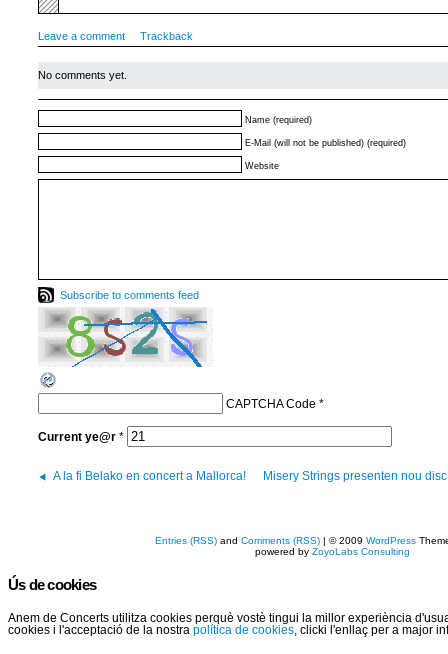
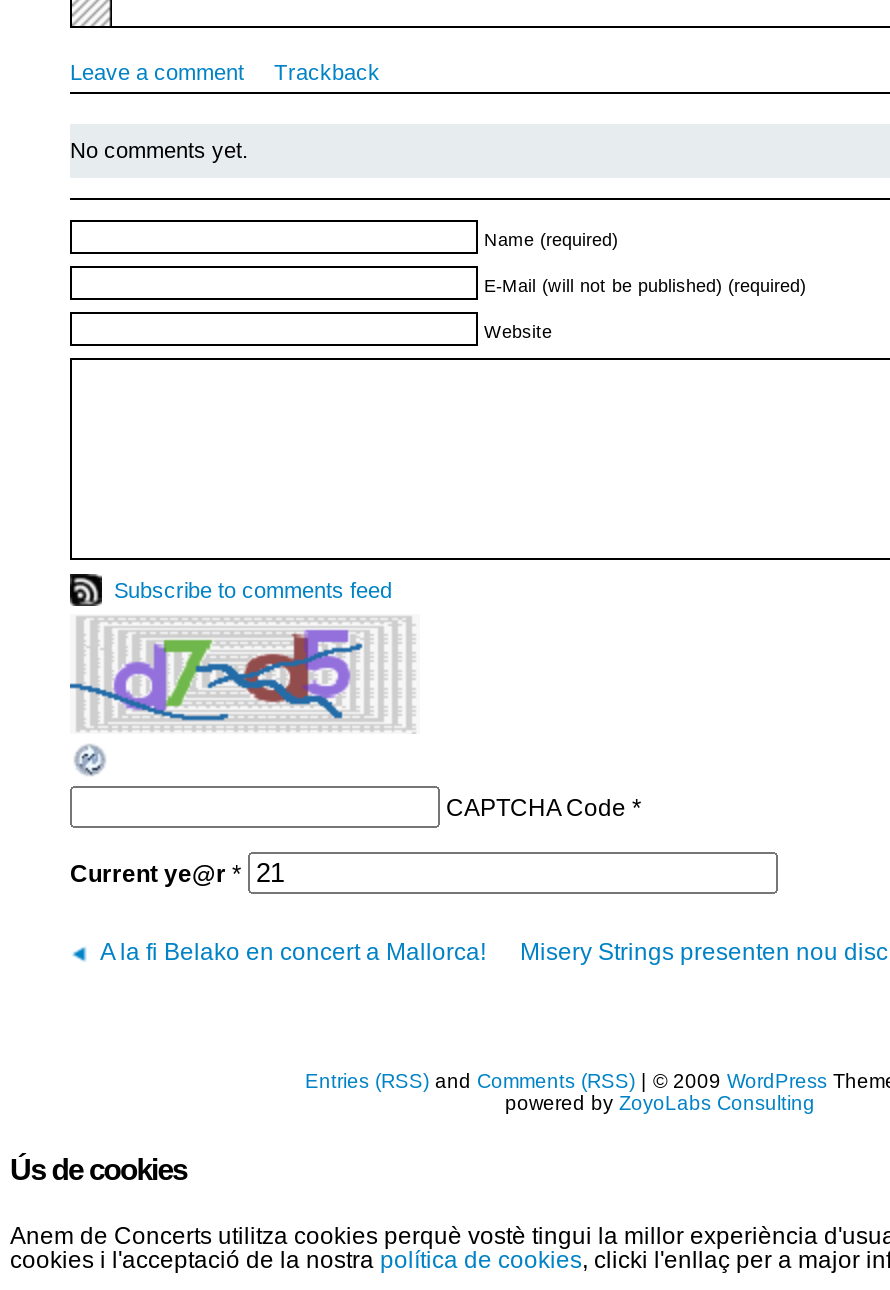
[39,308,209,368] [image] -> [68,616,414,734] [image]

